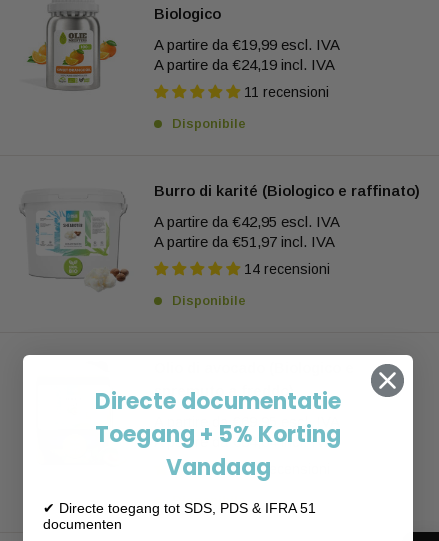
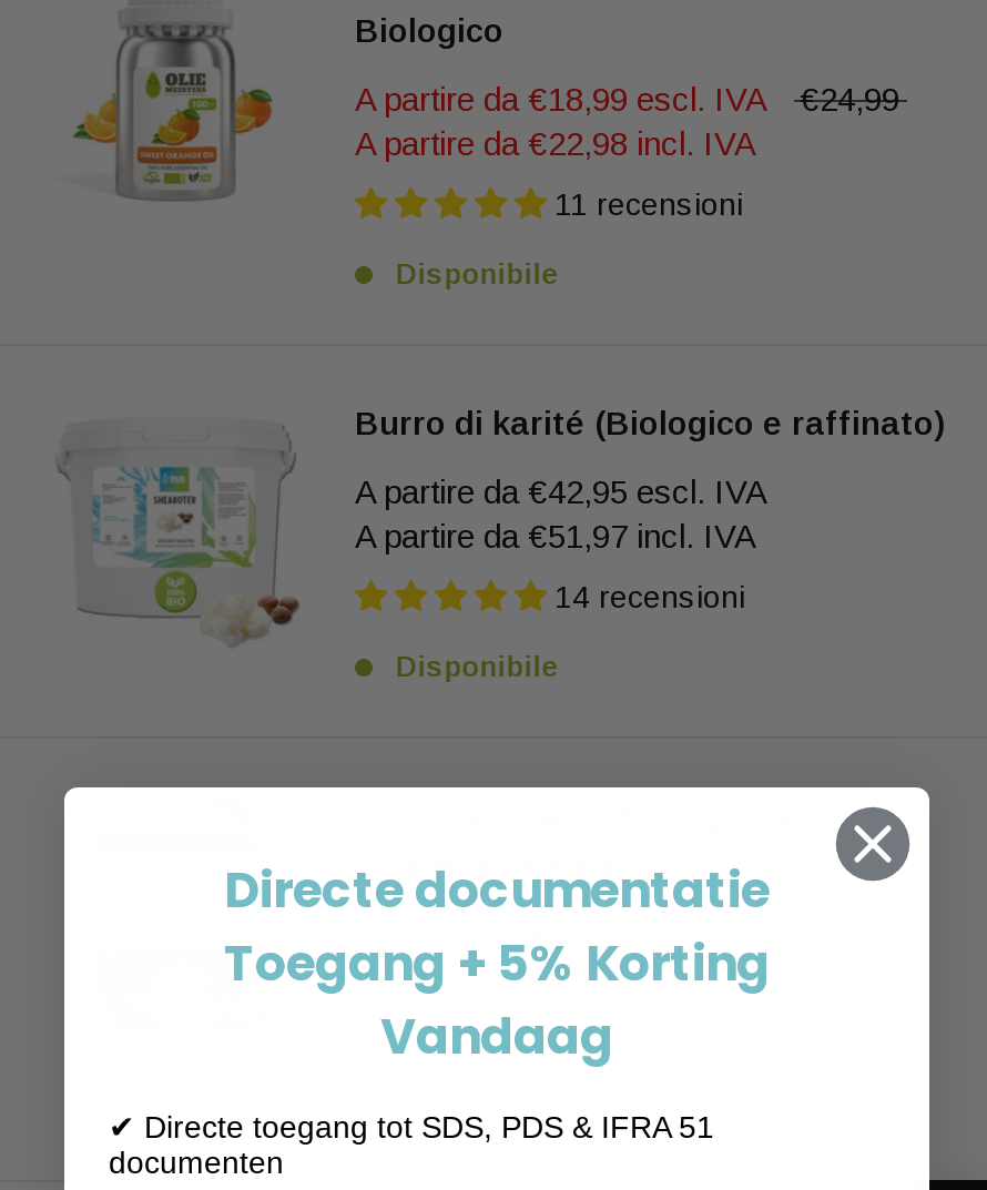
[154,36,340,73] A partire da €19,99 escl. IVA | A partire da €24,19 incl. IVA -> [355,80,899,162] A partire da €18,99 escl. IVA | €24,99 | A partire da €22,98 incl. IVA

